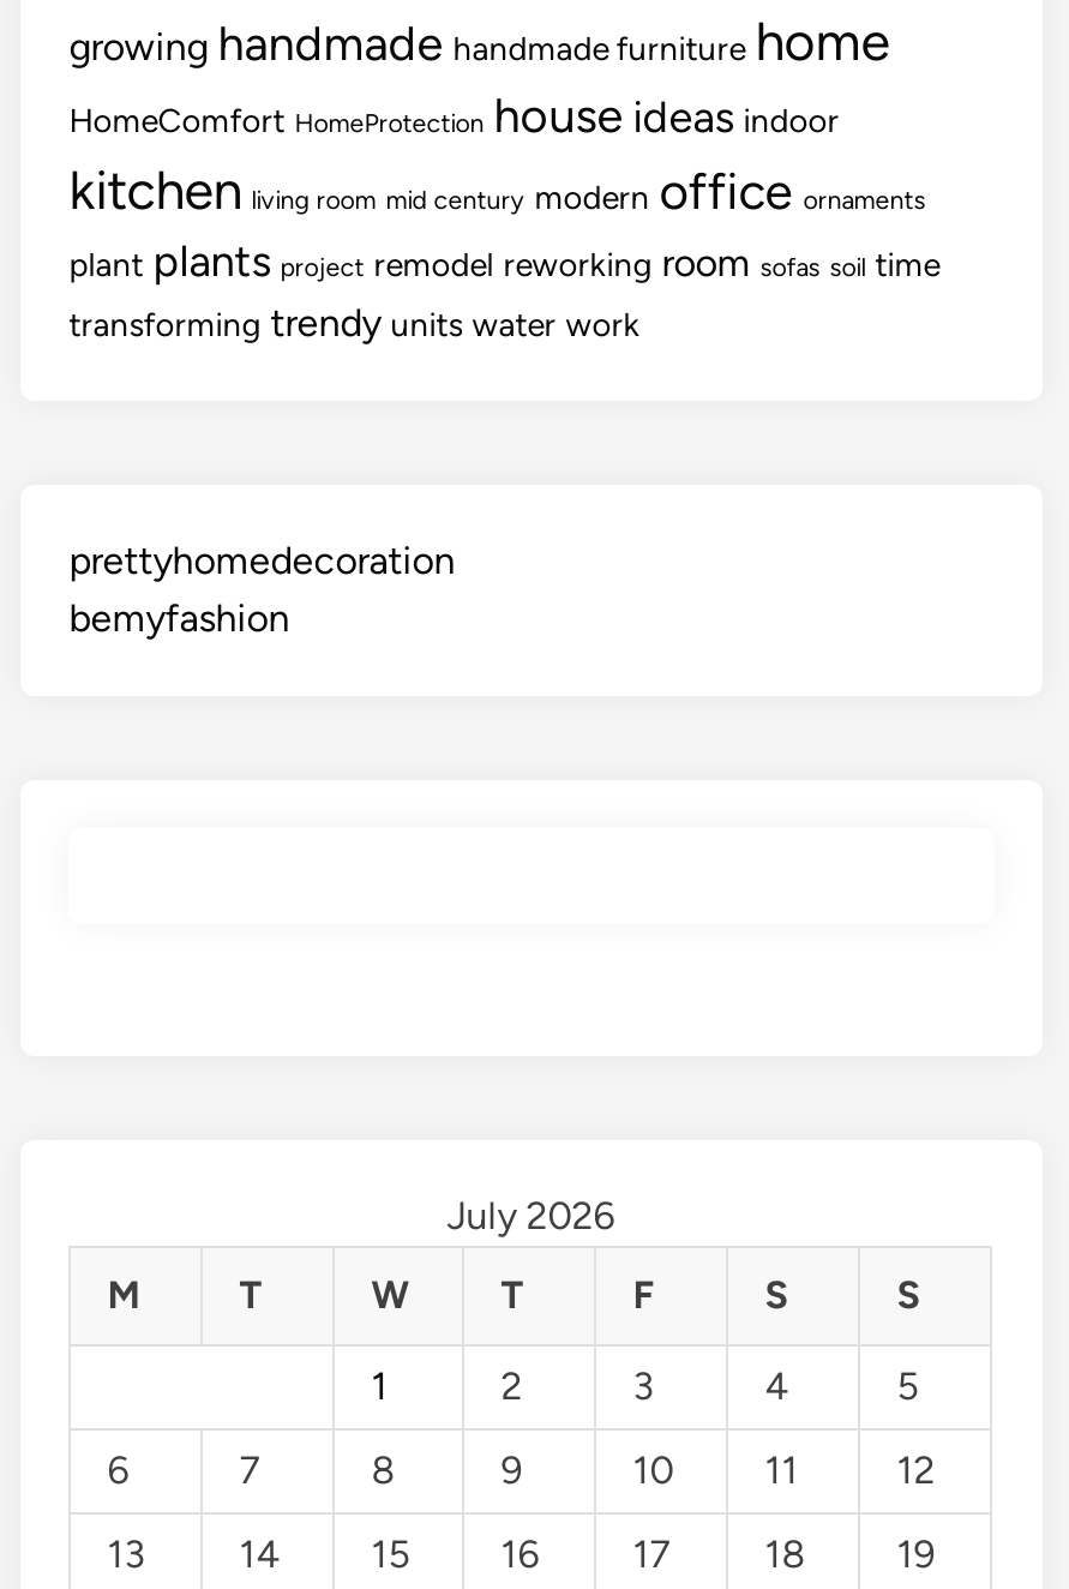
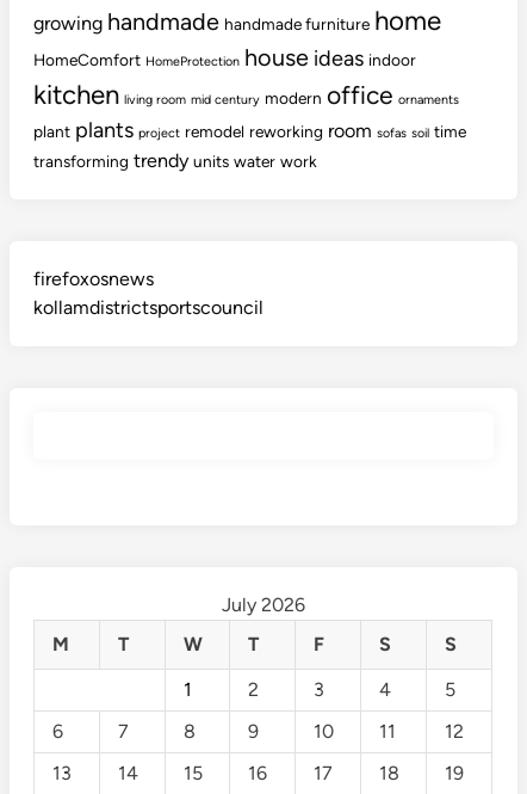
[69,537,455,640] prettyhomedecoration | bemyfashion -> [34,267,264,319] firefoxosnews | kollamdistrictsportscouncil

